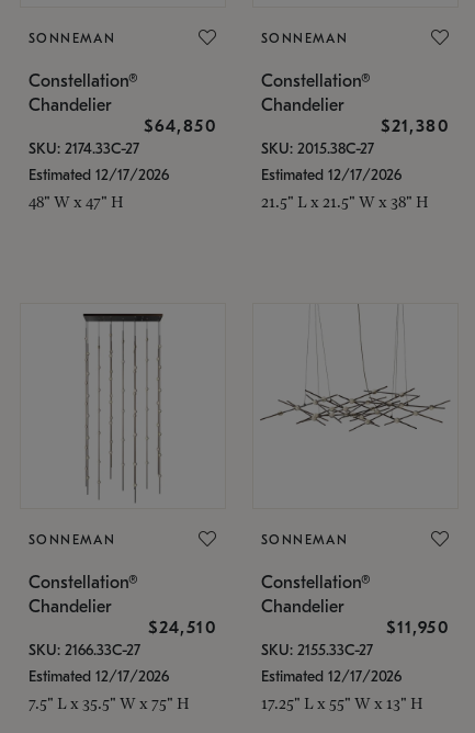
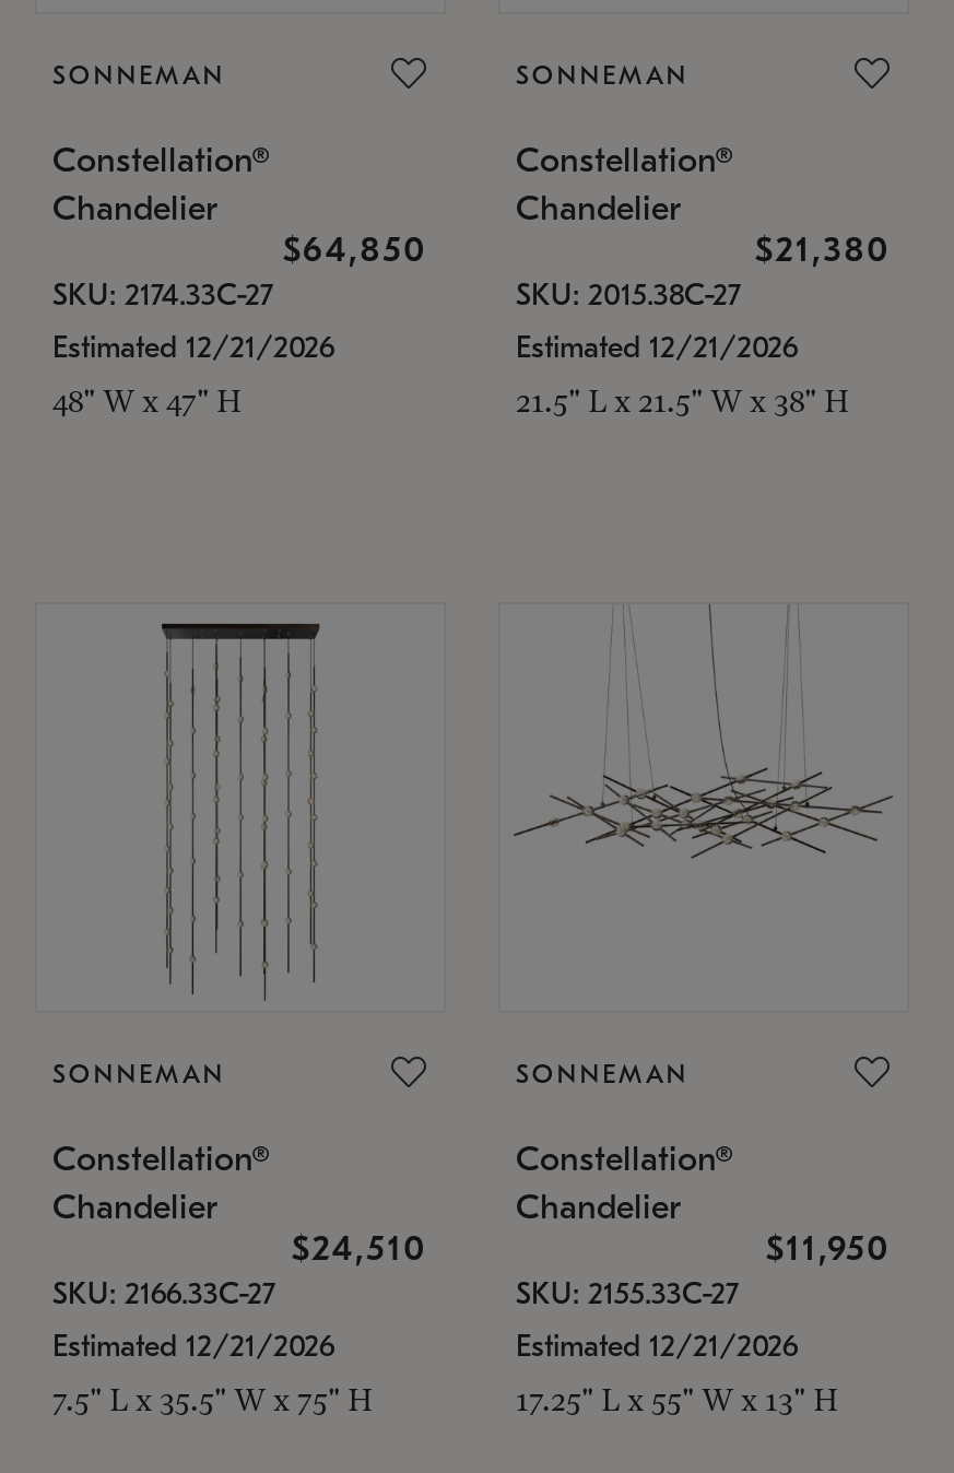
[29,165,169,184] Estimated 12/17/2026 -> [52,328,334,365] Estimated 12/21/2026
[261,165,402,184] Estimated 12/17/2026 -> [516,328,798,365] Estimated 12/21/2026
[29,667,169,685] Estimated 12/17/2026 -> [52,1327,334,1364] Estimated 12/21/2026
[261,667,402,685] Estimated 12/17/2026 -> [516,1327,798,1364] Estimated 12/21/2026

